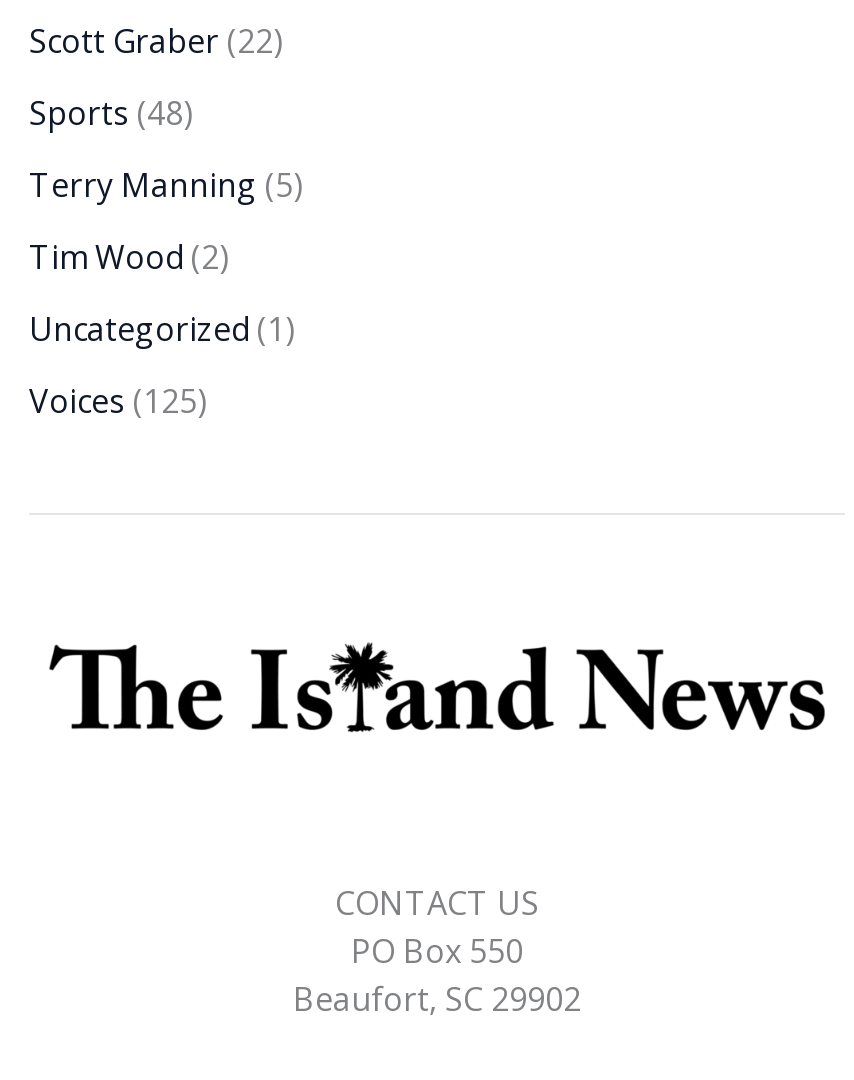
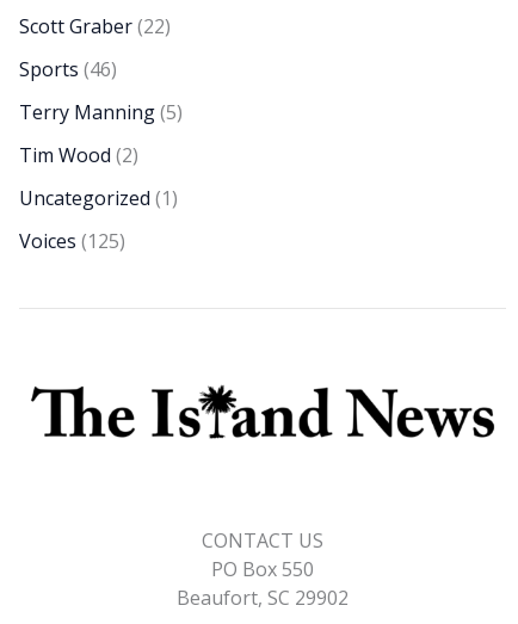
[29,92,193,136] Sports (48) -> [19,57,117,83] Sports (46)

